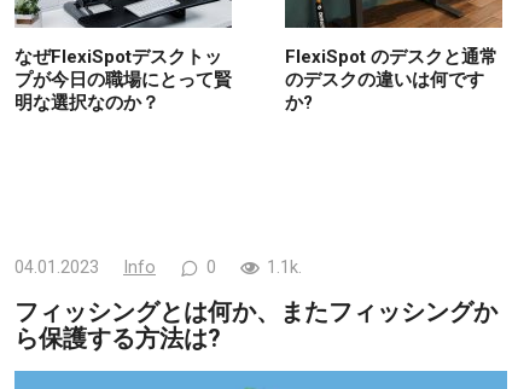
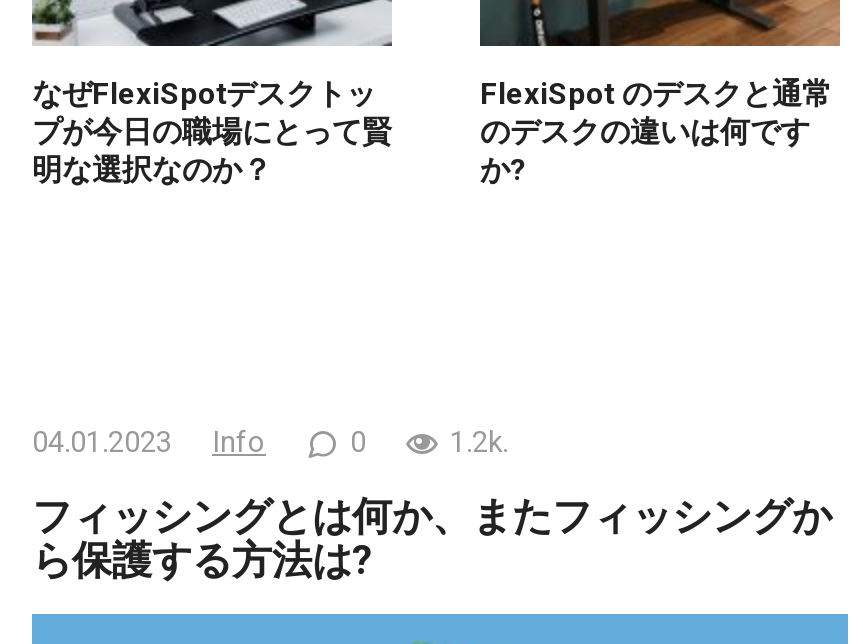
[267,258,302,278] 1.1k. -> [450,427,508,461] 1.2k.

